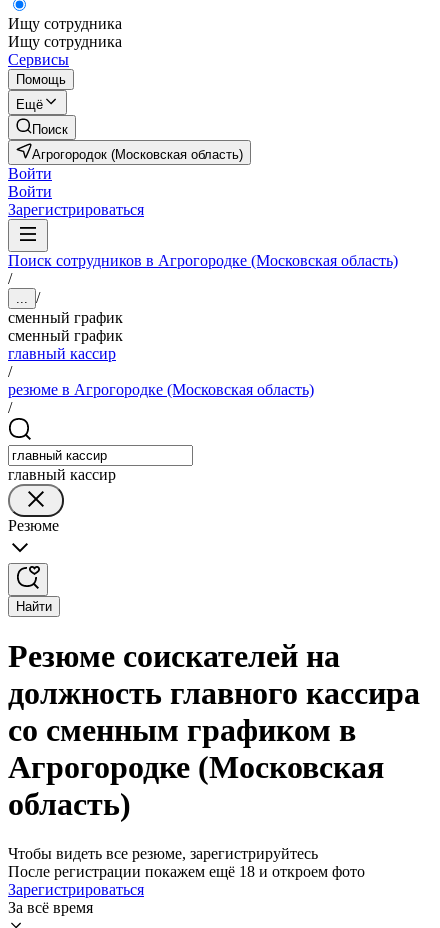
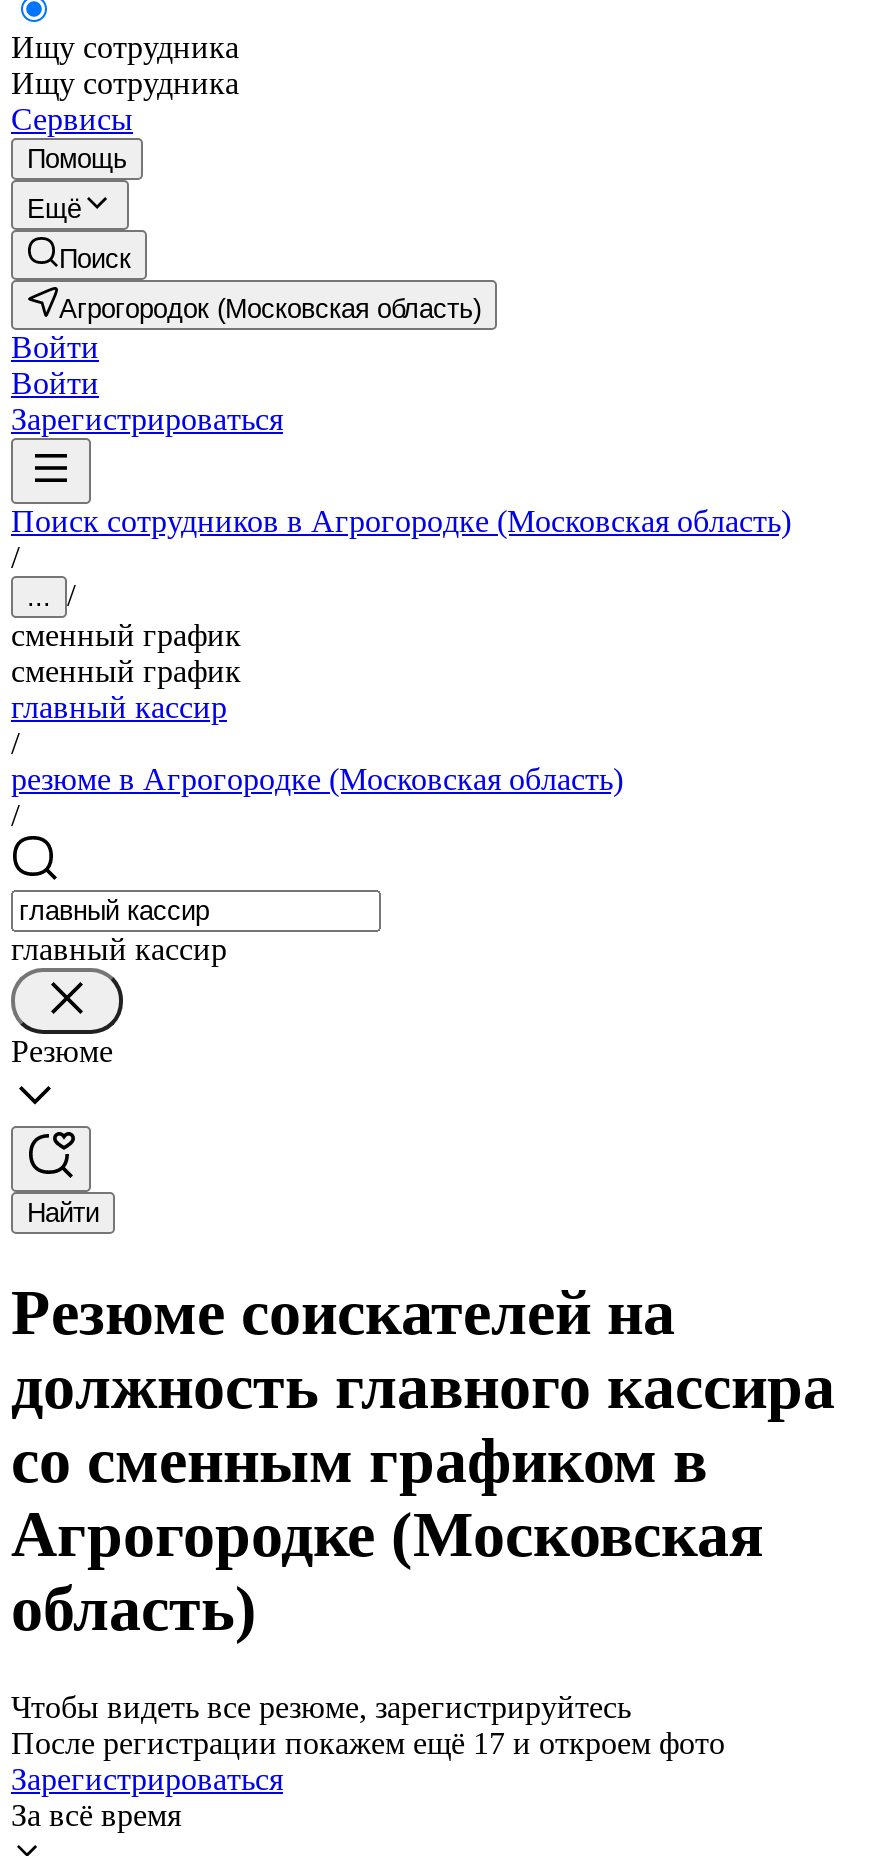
[8,863,365,880] После регистрации покажем ещё 18 и откроем фото -> [11,1726,725,1760] После регистрации покажем ещё 17 и откроем фото

